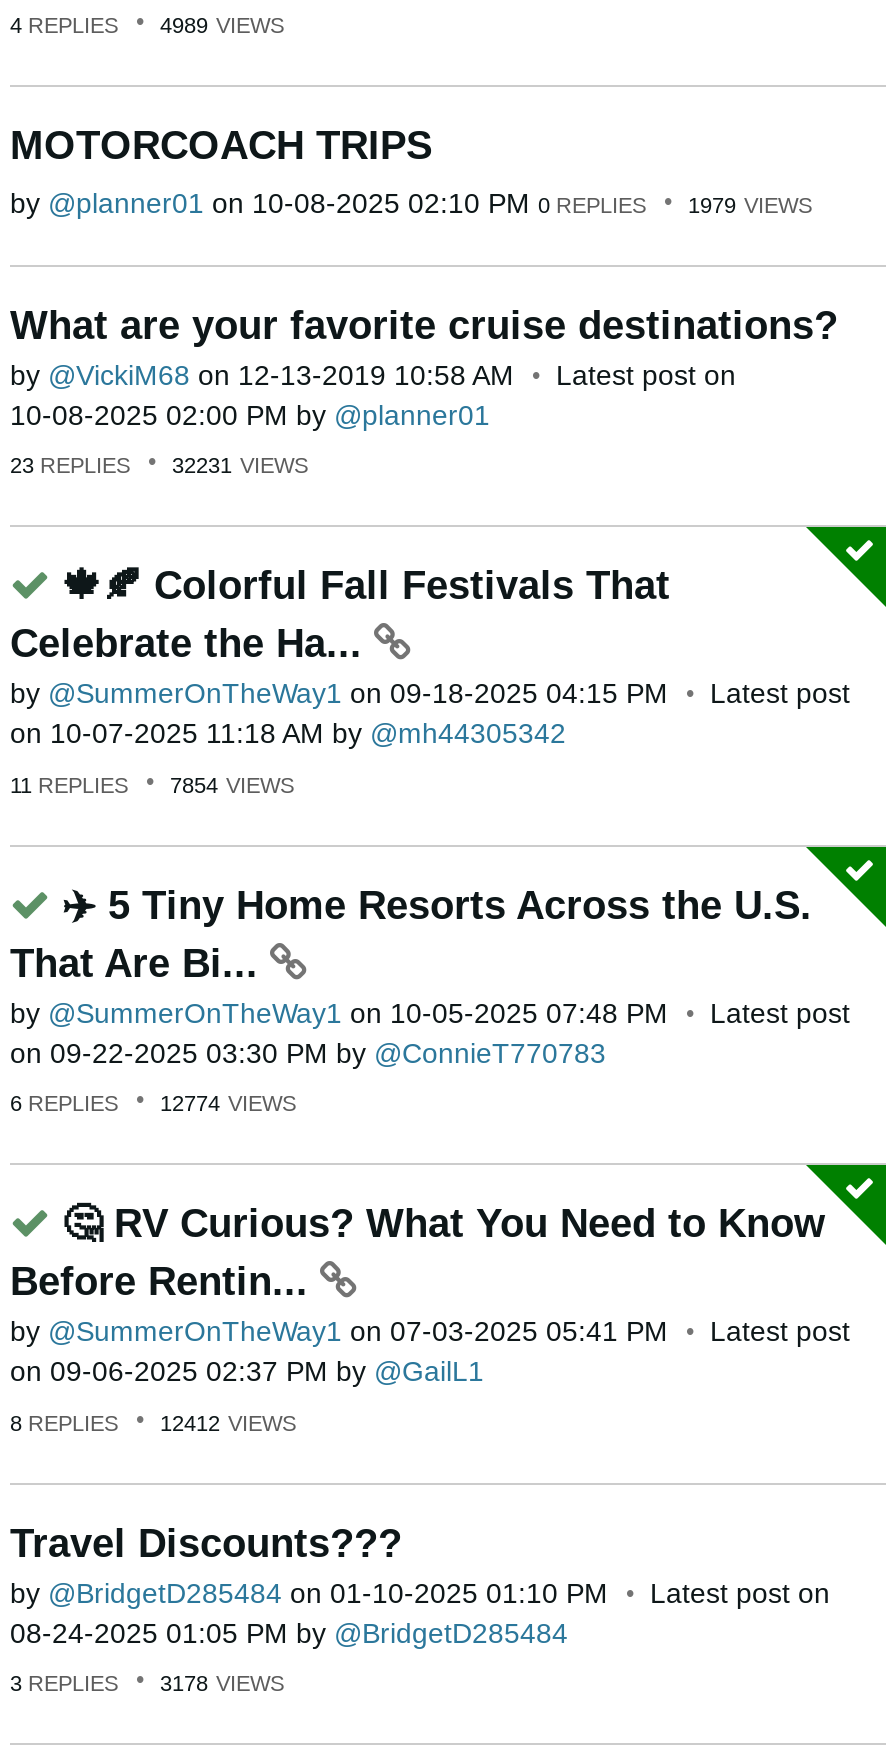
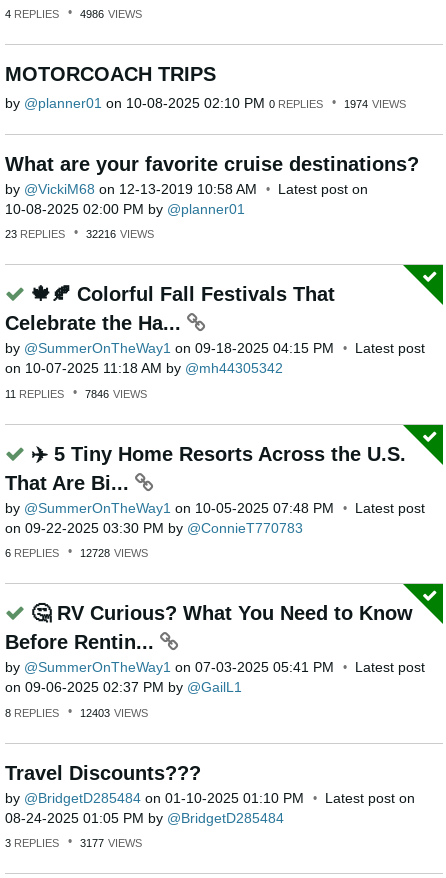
[10,13,284,37] 4 REPLIES 4989 VIEWS -> [5,8,142,20] 4 REPLIES 4986 VIEWS
[10,186,812,218] by planner01 on 10-08-2025 02:10 PM 0 REPLIES 1979 VIEWS -> [5,95,406,111] by planner01 on 10-08-2025 02:10 PM 0 REPLIES 1974 VIEWS
[10,453,308,477] 23 REPLIES 32231 VIEWS -> [5,228,154,240] 23 REPLIES 32216 VIEWS
[10,772,294,796] 11 REPLIES 7854 VIEWS -> [5,388,147,400] 11 REPLIES 7846 VIEWS
[10,1091,296,1115] 6 REPLIES 12774 VIEWS -> [5,547,148,559] 6 REPLIES 12728 VIEWS
[10,1410,296,1434] 8 REPLIES 12412 VIEWS -> [5,707,148,719] 8 REPLIES 12403 VIEWS
[10,1671,284,1695] 3 REPLIES 3178 VIEWS -> [5,837,142,849] 3 REPLIES 3177 VIEWS

